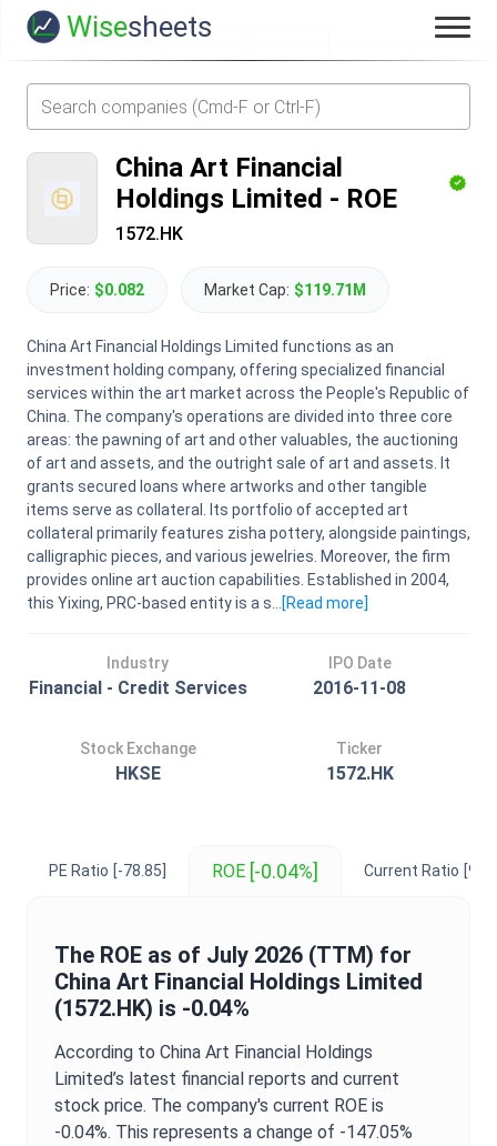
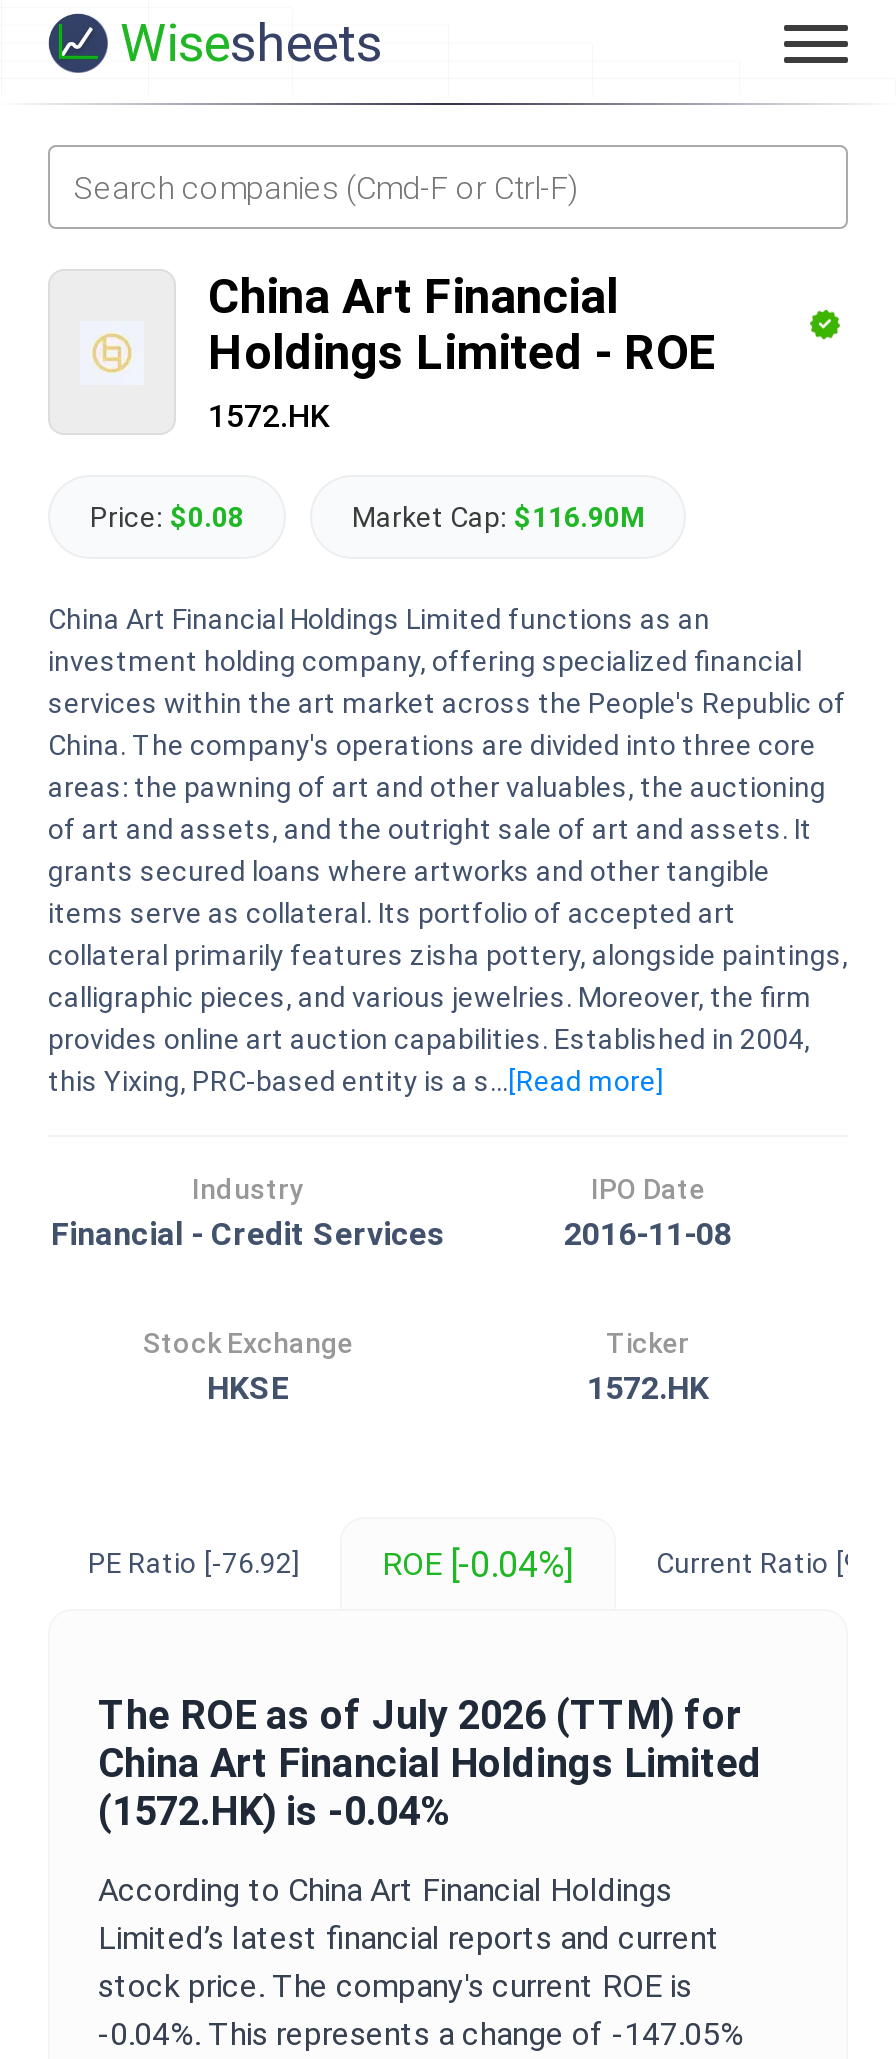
[50,281,144,299] Price: $0.082 -> [90,501,244,533] Price: $0.08
[204,281,366,299] Market Cap: $119.71M -> [352,501,644,533] Market Cap: $116.90M
[49,862,166,879] PE Ratio [-78.85] -> [88,1547,300,1579] PE Ratio [-76.92]

